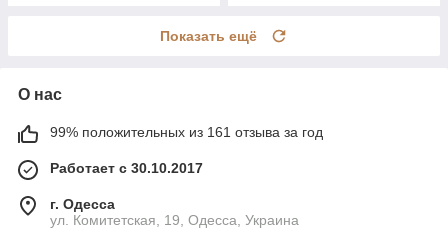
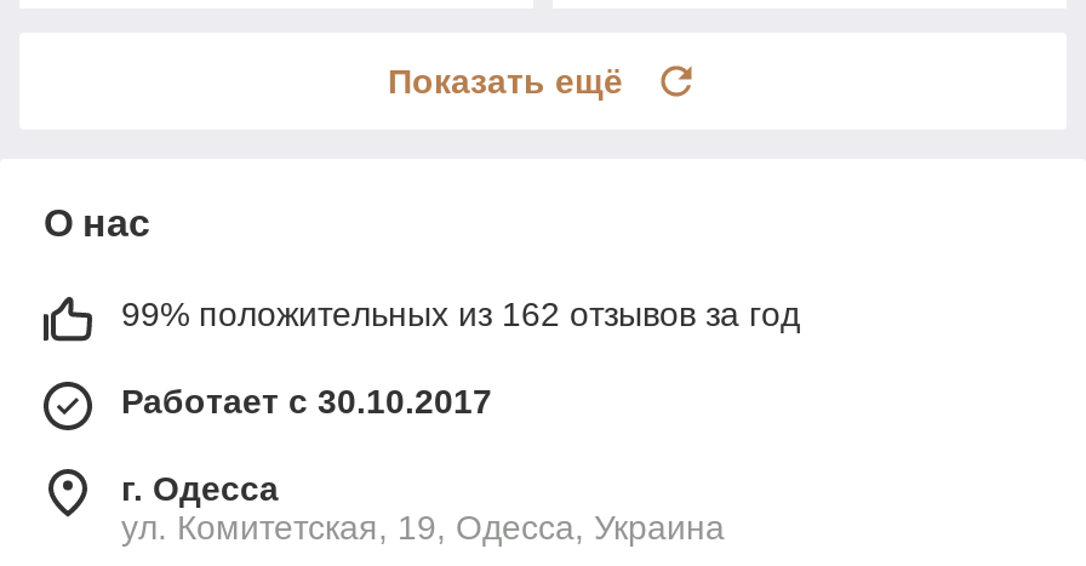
[50,124,323,140] 99% положительных из 161 отзыва за год -> [121,296,800,335] 99% положительных из 162 отзывов за год

